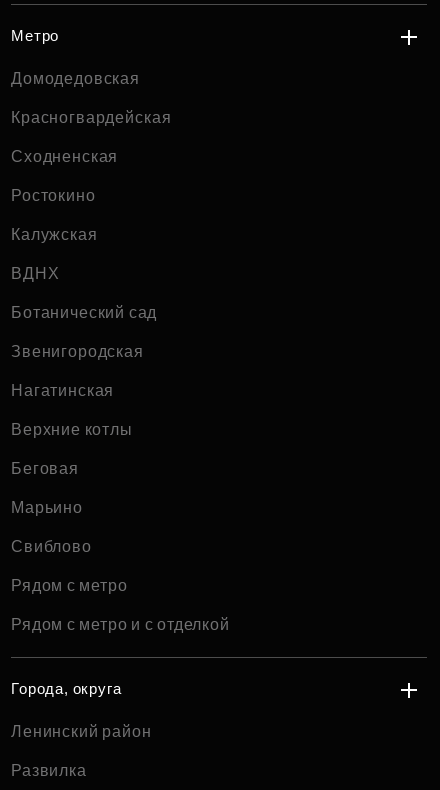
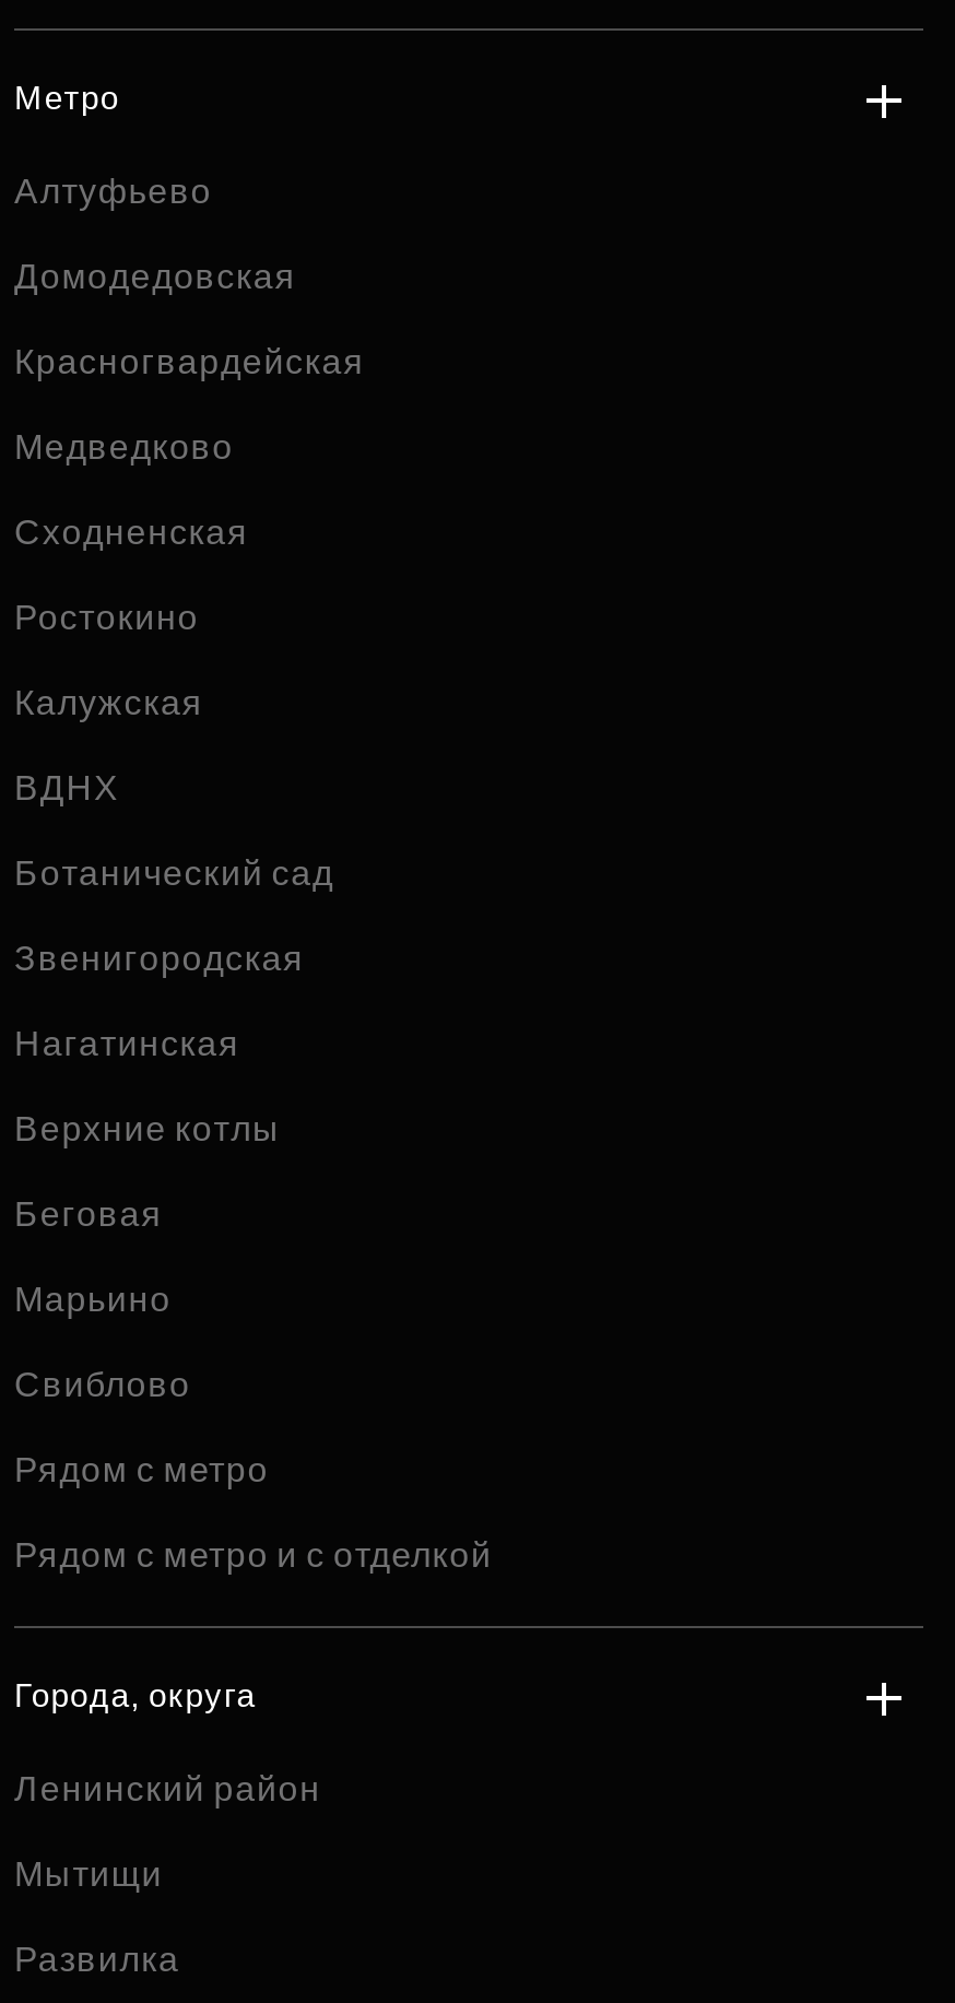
none -> [14,173,212,210] Алтуфьево
none -> [14,428,234,466] Медведково
none -> [14,1855,163,1893] Мытищи

